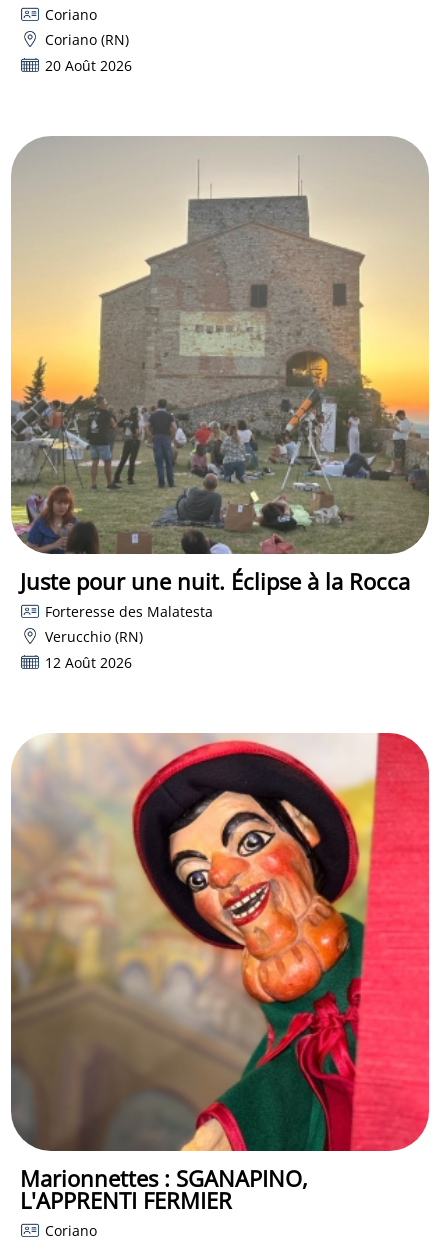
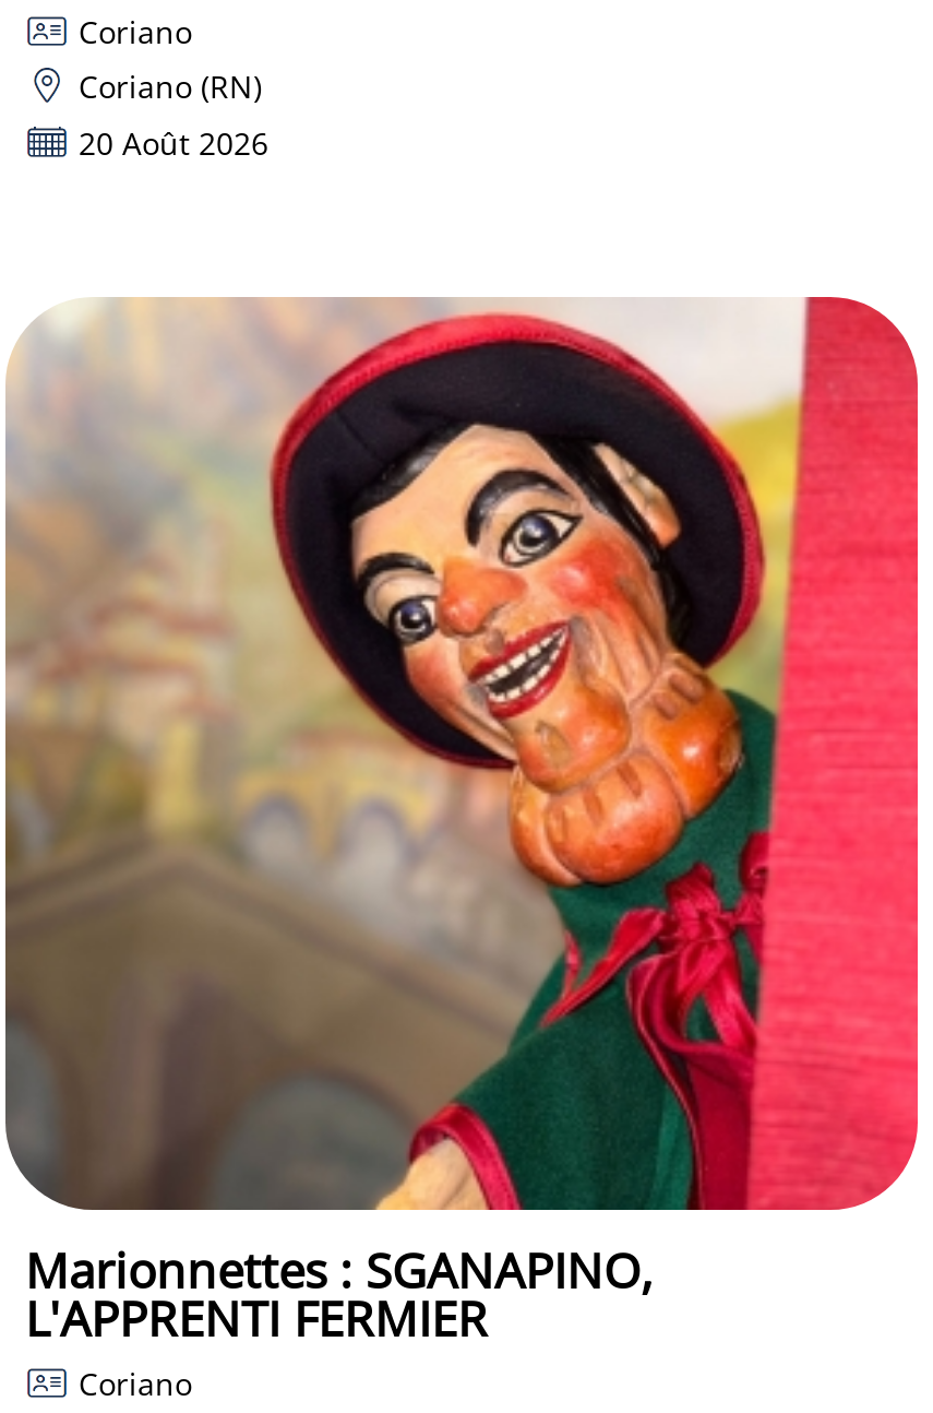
[10,136,430,672] [image] | Juste pour une nuit. Éclipse à la Rocca | Forteresse des Malatesta | Verucchio (RN) | 12 Août 2026 -> none

